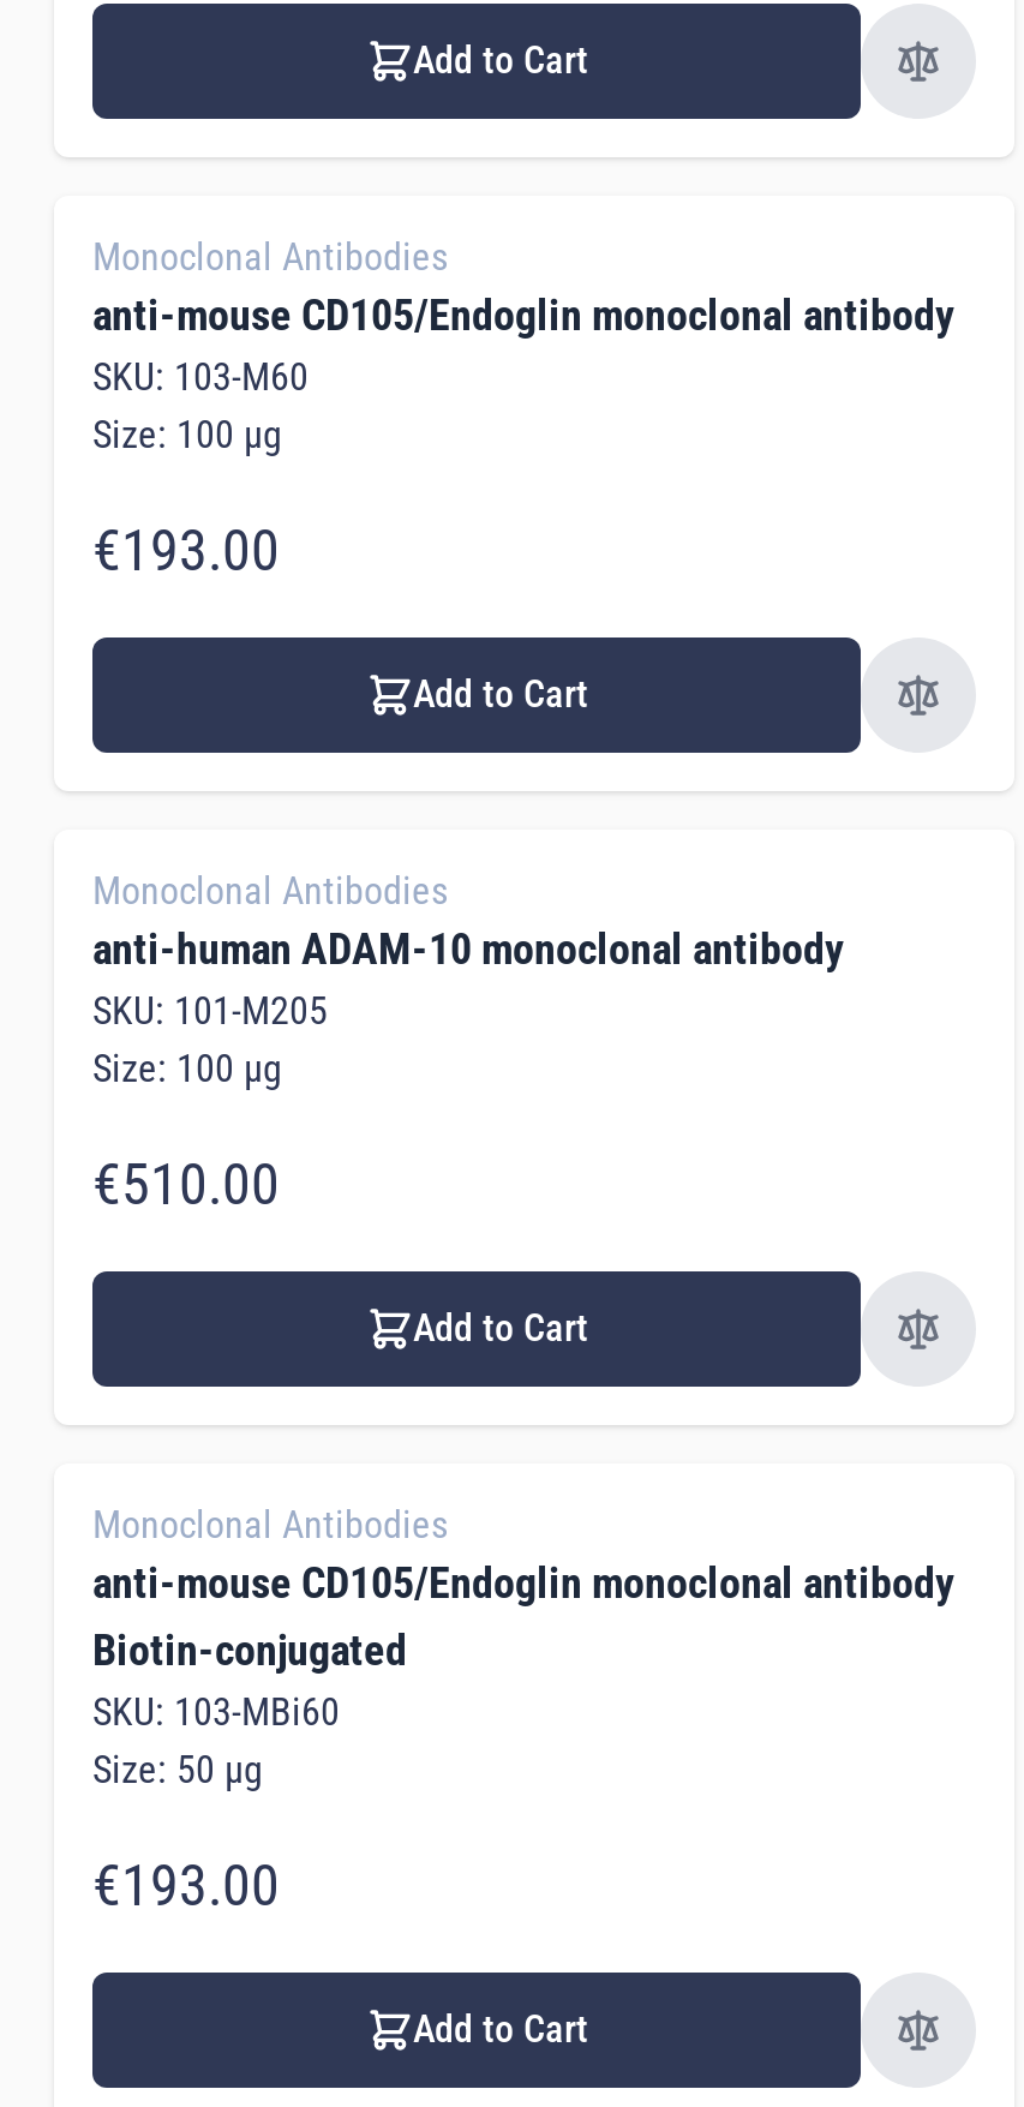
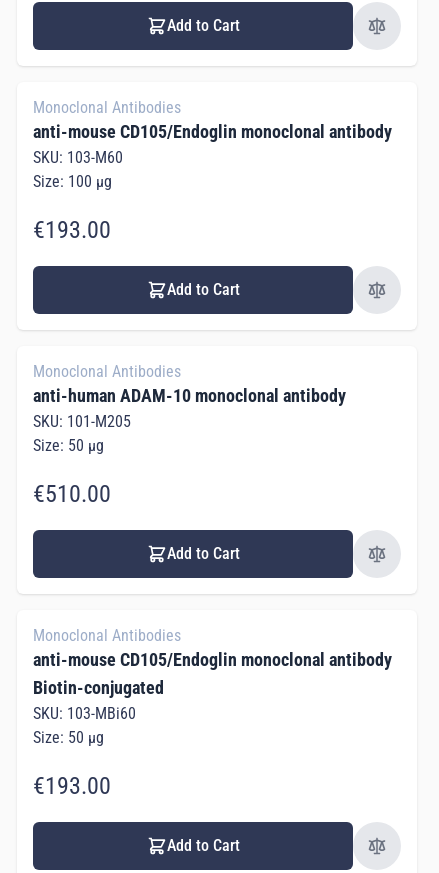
[92,1044,282,1090] Size: 100 µg -> [33,435,104,454] Size: 50 µg

